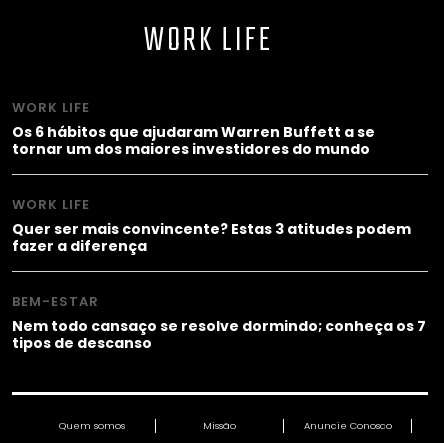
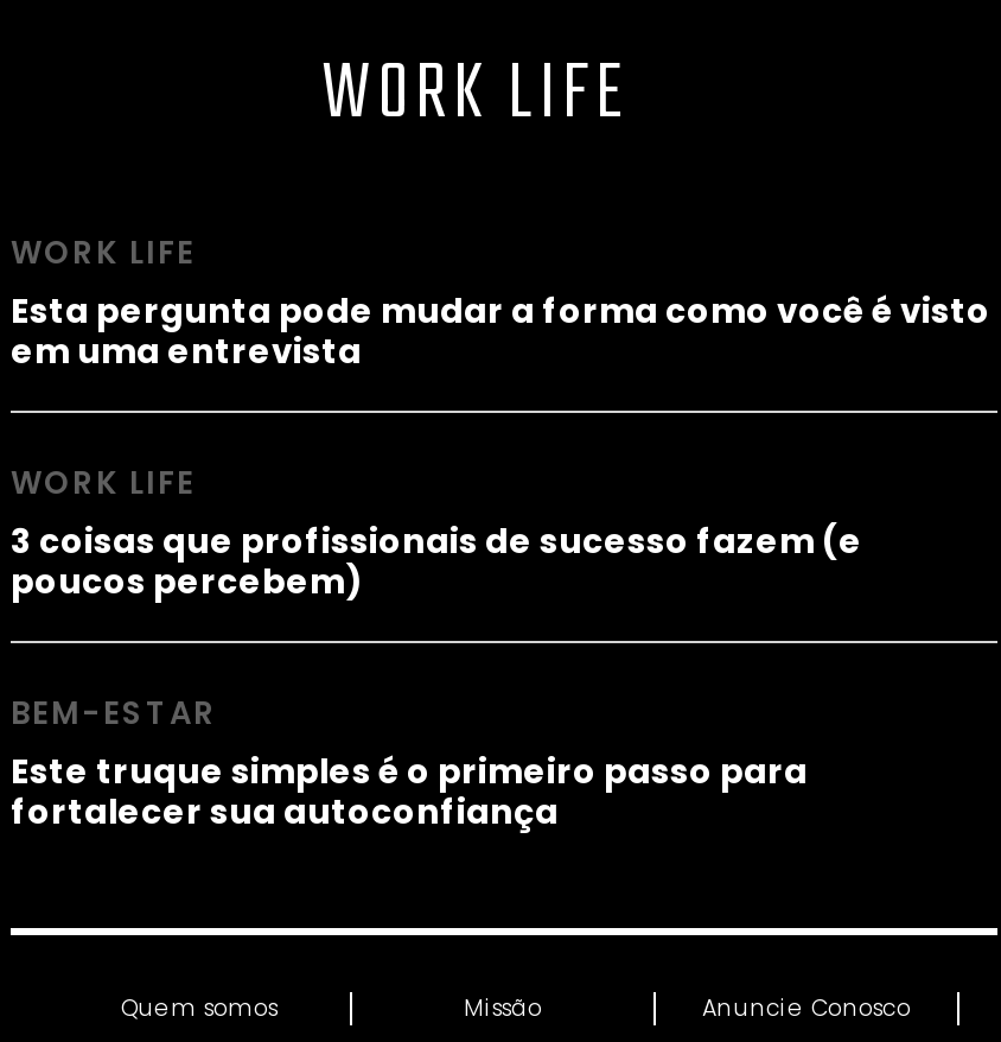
[12,122,375,159] Os 6 hábitos que ajudaram Warren Buffett a se | tornar um dos maiores investidores do mundo -> [11,287,990,375] Esta pergunta pode mudar a forma como você é visto | em uma entrevista
[12,219,411,256] Quer ser mais convincente? Estas 3 atitudes podem | fazer a diferença -> [11,517,862,605] 3 coisas que profissionais de sucesso fazem (e | poucos percebem)
[12,316,426,353] Nem todo cansaço se resolve dormindo; conheça os 7 | tipos de descanso -> [11,748,808,835] Este truque simples é o primeiro passo para | fortalecer sua autoconfiança

